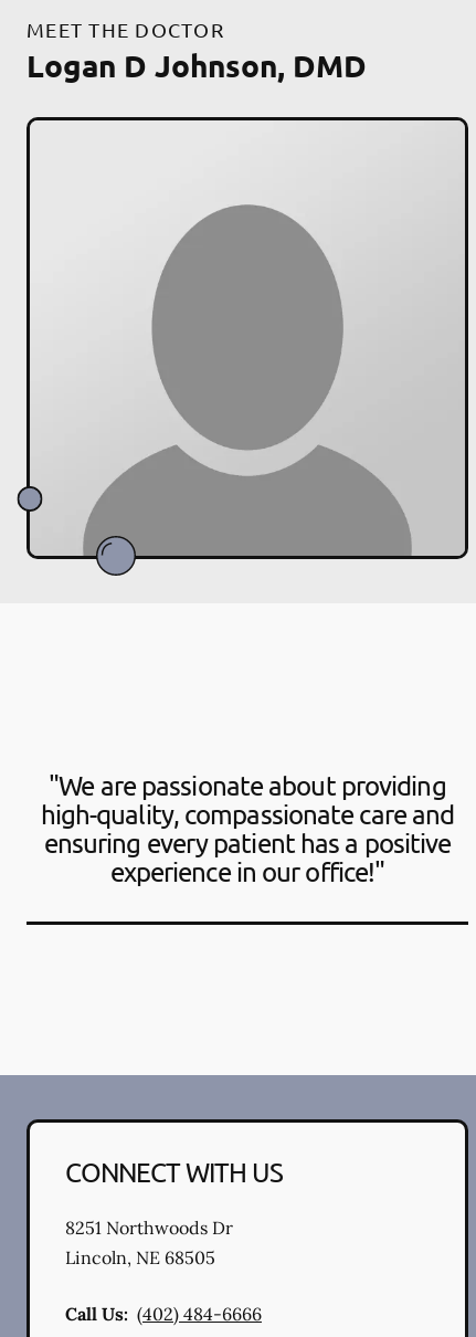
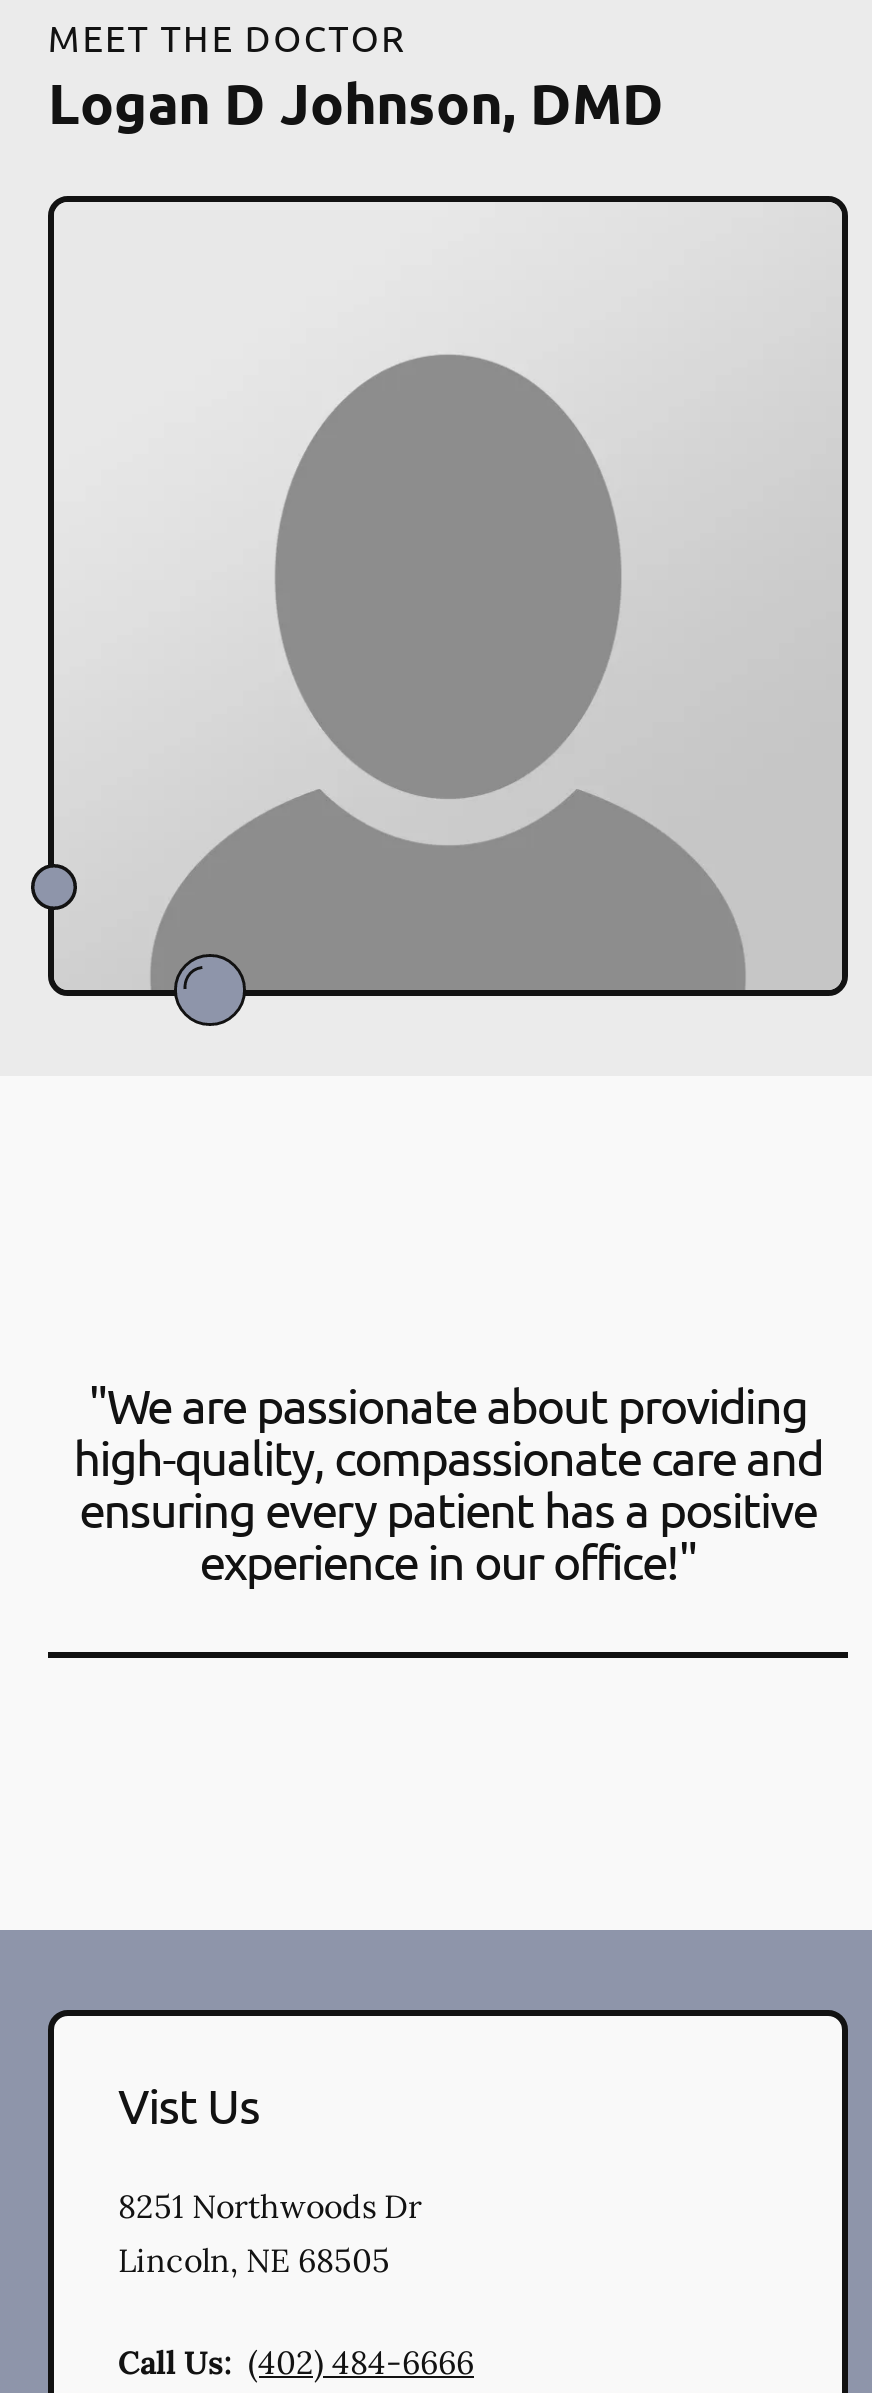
[65,1155,283,1187] CONNECT WITH US -> [118,2075,259,2133] Vist Us

